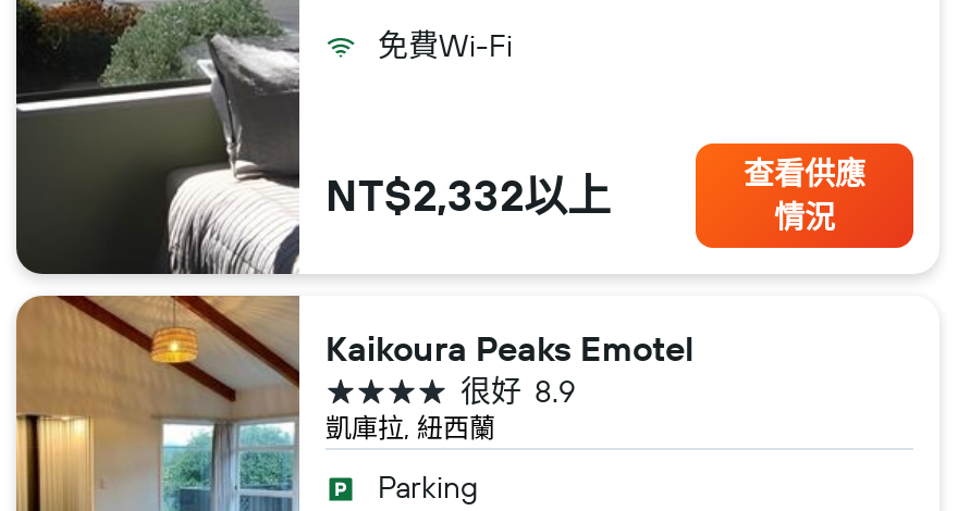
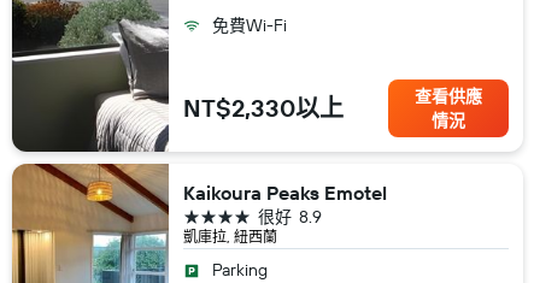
[326,167,611,222] NT$2,332以上 -> [183,93,344,123] NT$2,330以上

